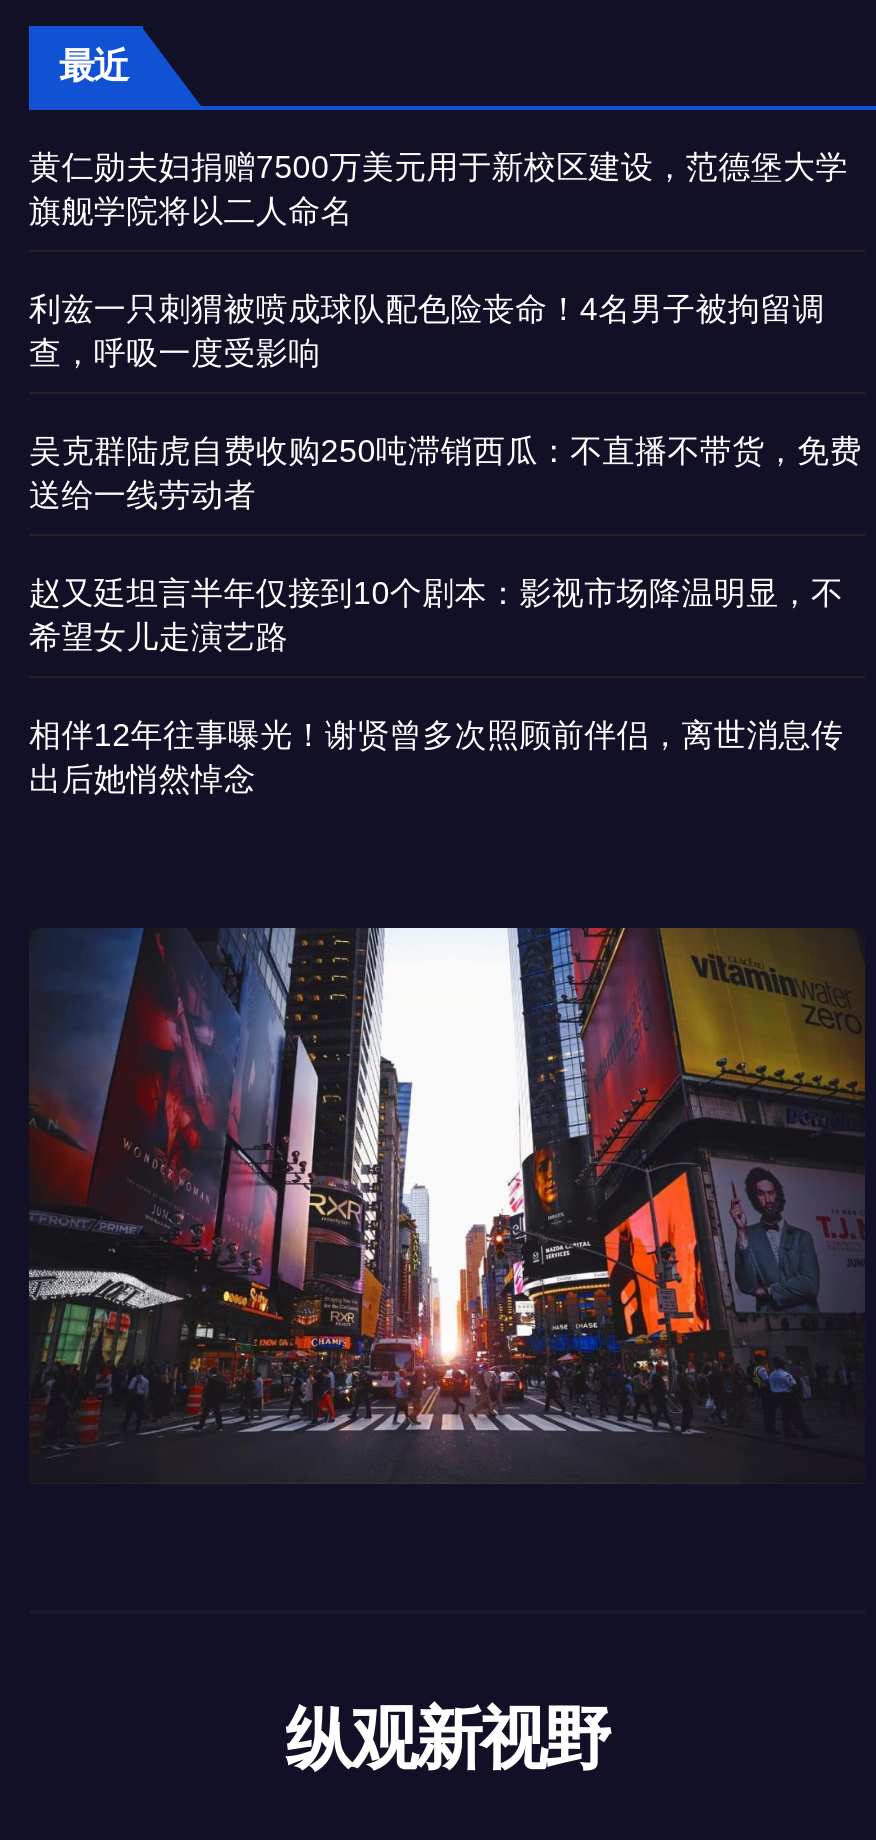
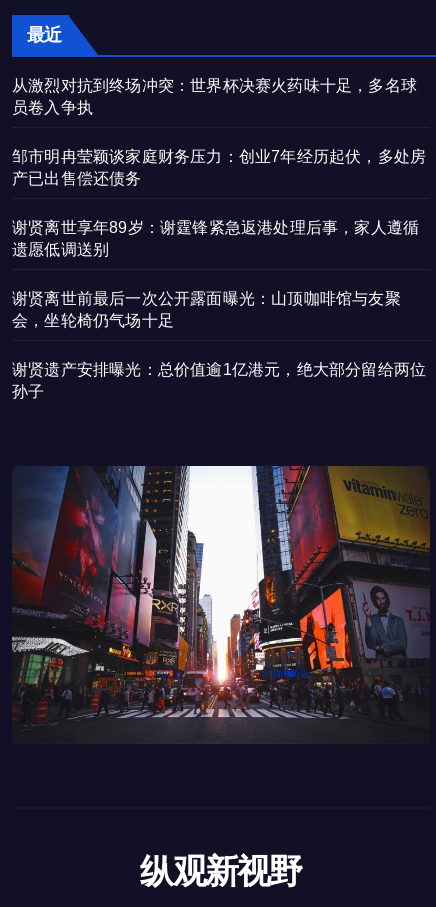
[29,151,848,229] 黄仁勋夫妇捐赠7500万美元用于新校区建设，范德堡大学 | 旗舰学院将以二人命名 -> [12,77,417,116] 从激烈对抗到终场冲突：世界杯决赛火药味十足，多名球 | 员卷入争执
[29,293,825,371] 利兹一只刺猬被喷成球队配色险丧命！4名男子被拘留调 | 查，呼吸一度受影响 -> [12,148,426,187] 邹市明冉莹颖谈家庭财务压力：创业7年经历起伏，多处房 | 产已出售偿还债务
[29,435,862,513] 吴克群陆虎自费收购250吨滞销西瓜：不直播不带货，免费 | 送给一线劳动者 -> [12,219,419,258] 谢贤离世享年89岁：谢霆锋紧急返港处理后事，家人遵循 | 遗愿低调送别
[29,577,843,655] 赵又廷坦言半年仅接到10个剧本：影视市场降温明显，不 | 希望女儿走演艺路 -> [12,290,401,329] 谢贤离世前最后一次公开露面曝光：山顶咖啡馆与友聚 | 会，坐轮椅仍气场十足
[29,719,843,797] 相伴12年往事曝光！谢贤曾多次照顾前伴侣，离世消息传 | 出后她悄然悼念 -> [12,361,426,400] 谢贤遗产安排曝光：总价值逾1亿港元，绝大部分留给两位 | 孙子

